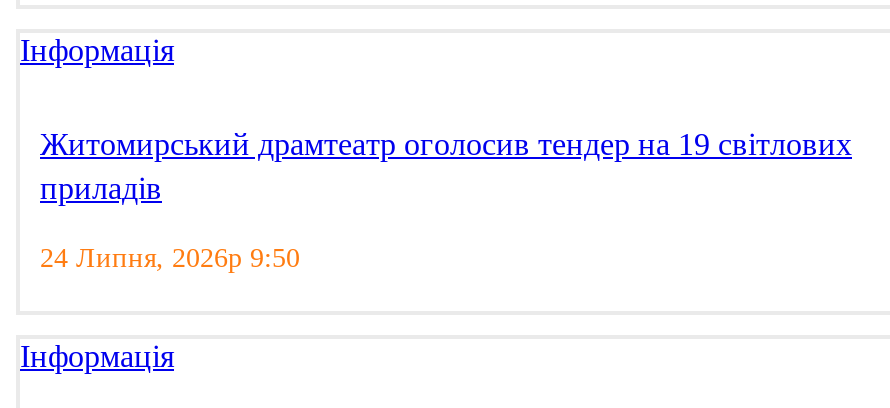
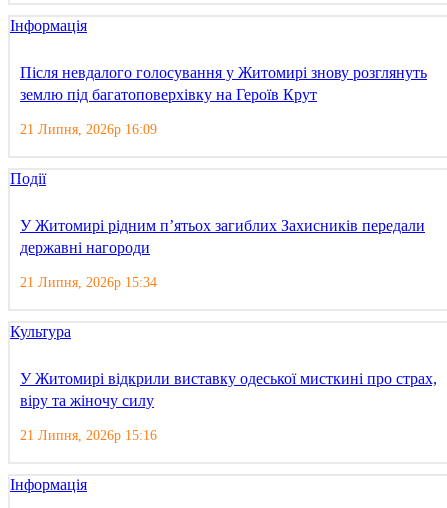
[40,126,852,272] Житомирський драмтеатр оголосив тендер на 19 світлових | приладів | 24 Липня, 2026р 9:50 -> [10,64,437,443] Після невдалого голосування у Житомирі знову розглянуть | землю під багатоповерхівку на Героїв Крут | 21 Липня, 2026р 16:09 | Події | У Житомирі рідним п’ятьох загиблих Захисників передали | державні нагороди | 21 Липня, 2026р 15:34 | Культура | У Житомирі відкрили виставку одеської мисткині про страх, | віру та жіночу силу | 21 Липня, 2026р 15:16

